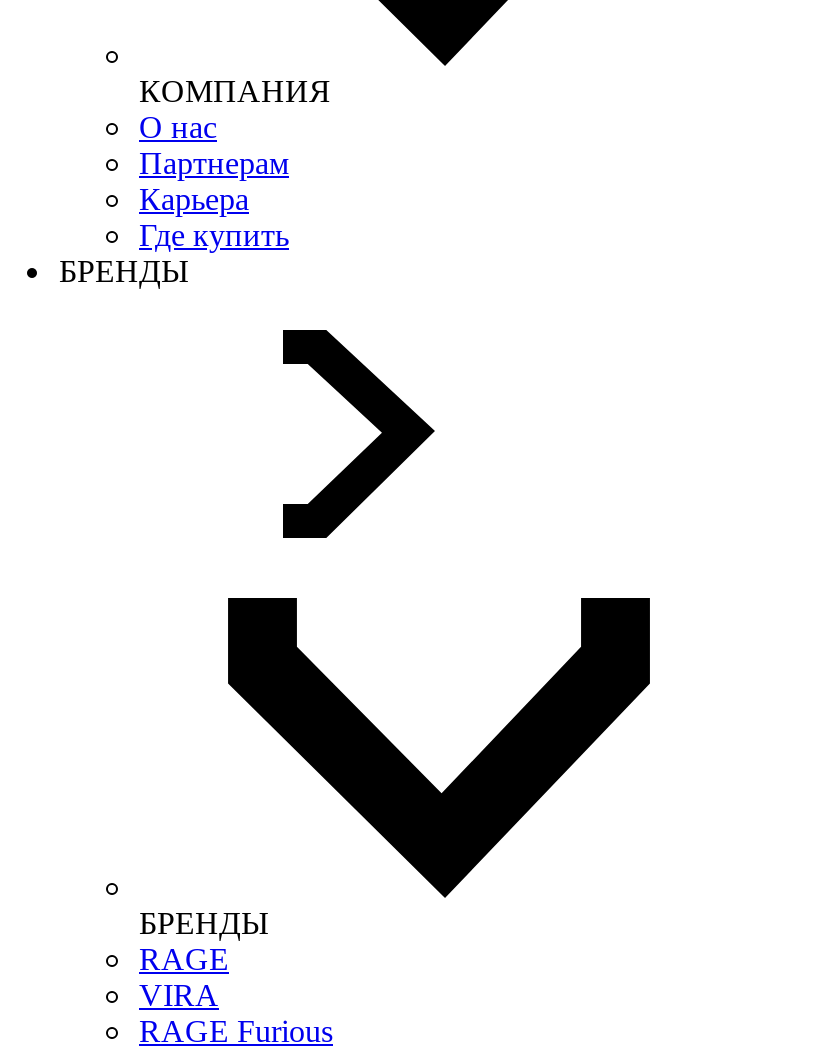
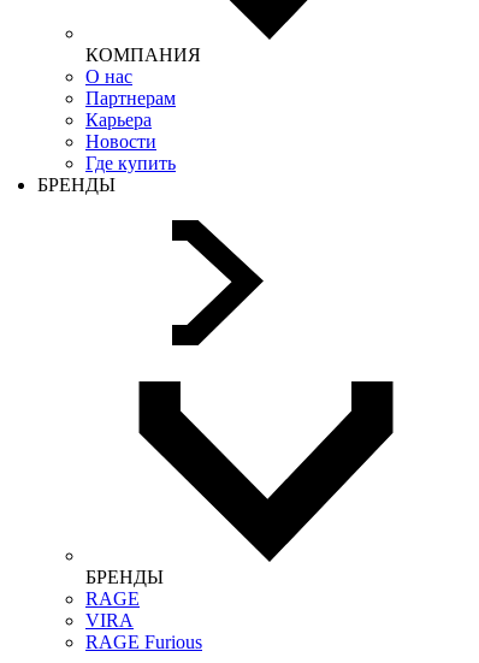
none -> [85,131,156,152] Новости

